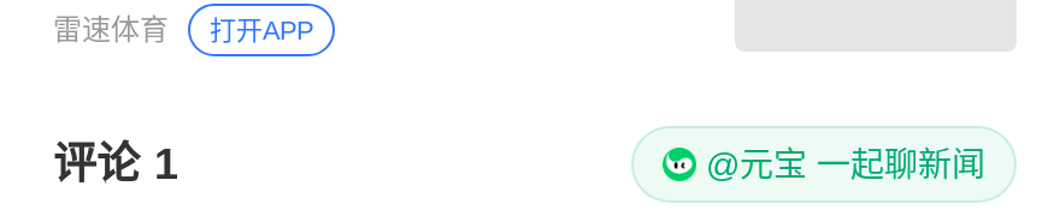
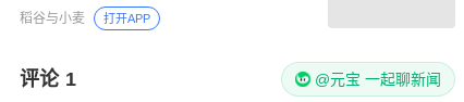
[53,14,169,48] 雷速体育 -> [20,11,85,26] 稻谷与小麦

